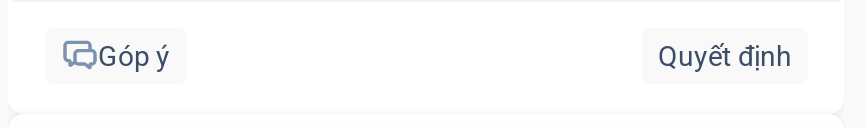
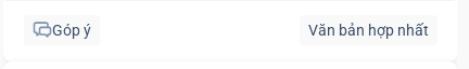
[658,41,792,73] Quyết định -> [308,22,429,39] Văn bản hợp nhất

